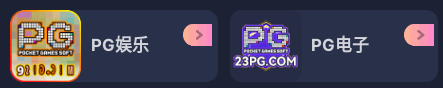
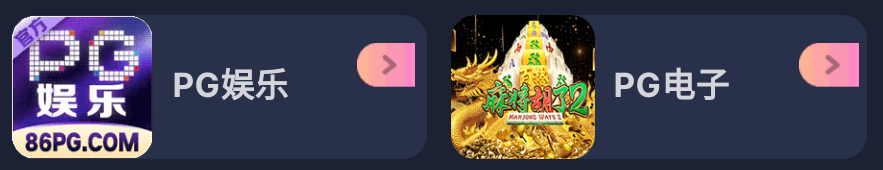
[9,9,82,83] [image] -> [9,13,155,161] [image]
[230,10,302,82] [image] -> [449,15,597,161] [image]

